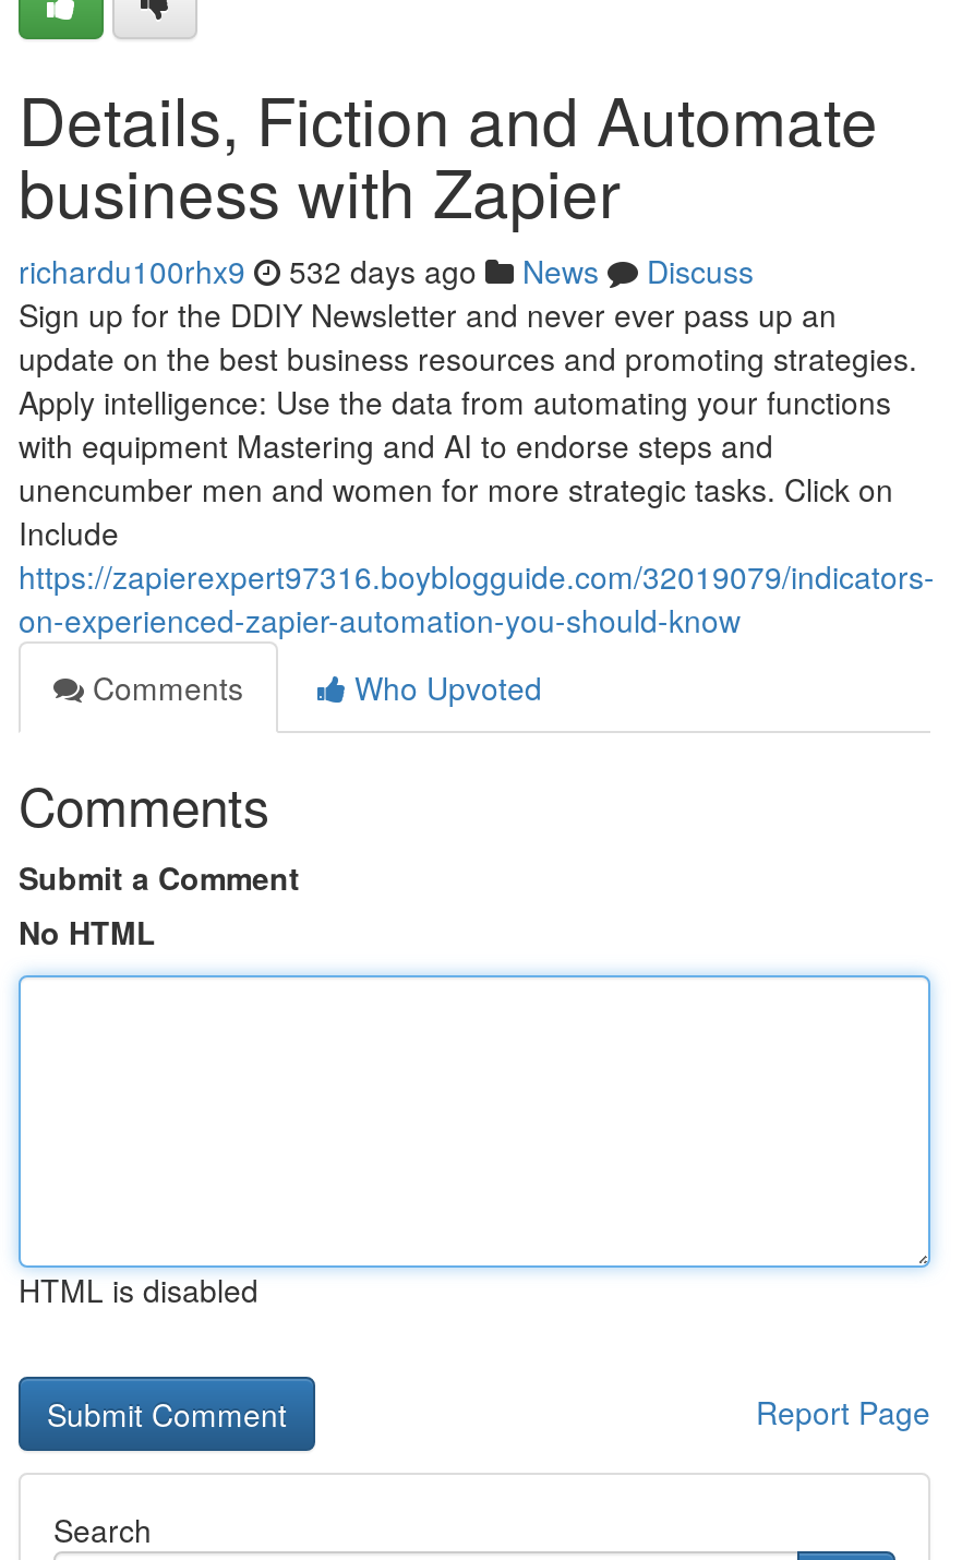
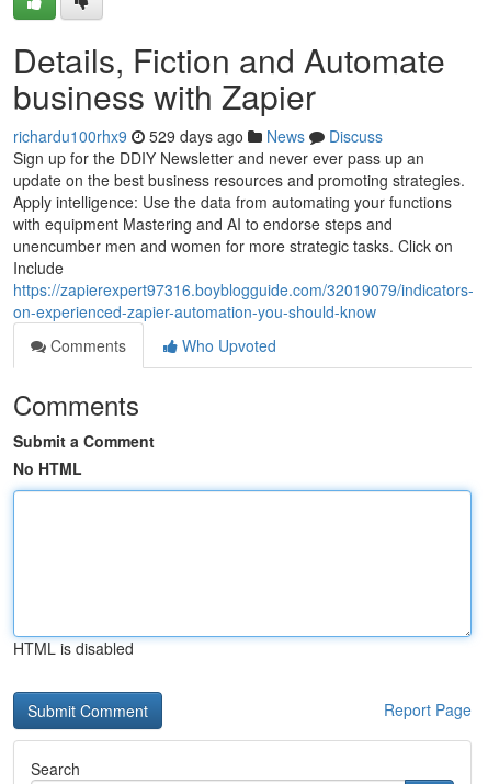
[19,249,754,292] richardu100rhx9 532 days ago News Discuss -> [13,125,383,147] richardu100rhx9 529 days ago News Discuss

